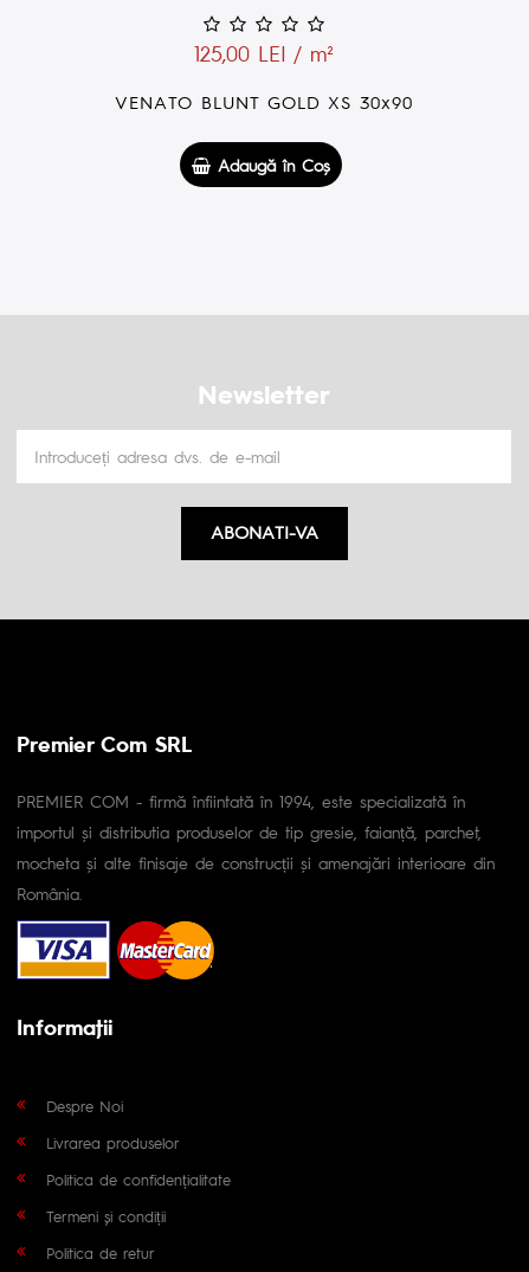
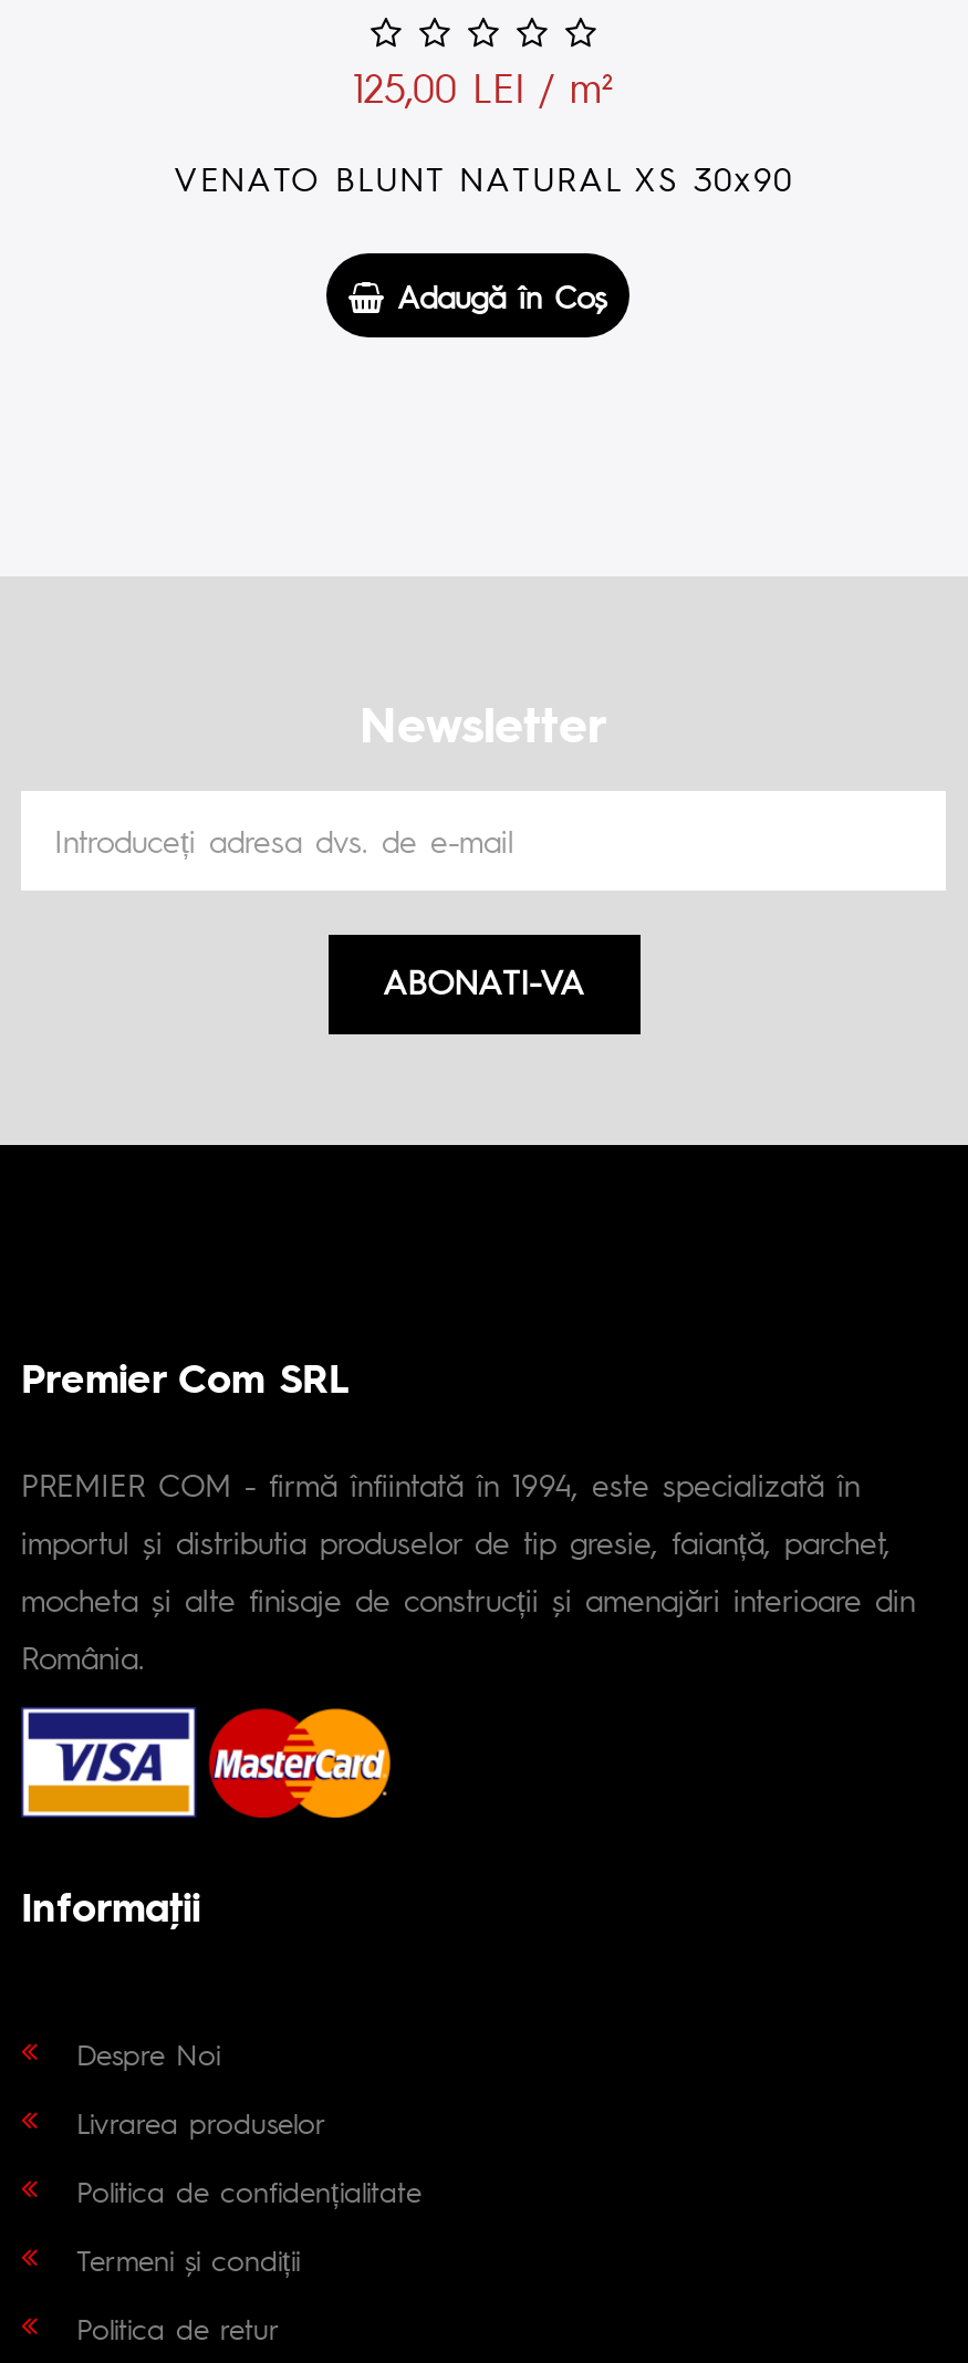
[115,90,413,112] VENATO BLUNT GOLD XS 30x90 -> [174,155,793,197] VENATO BLUNT NATURAL XS 30x90

